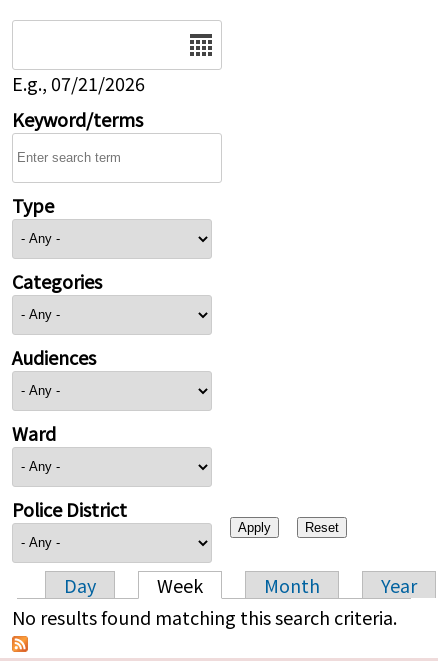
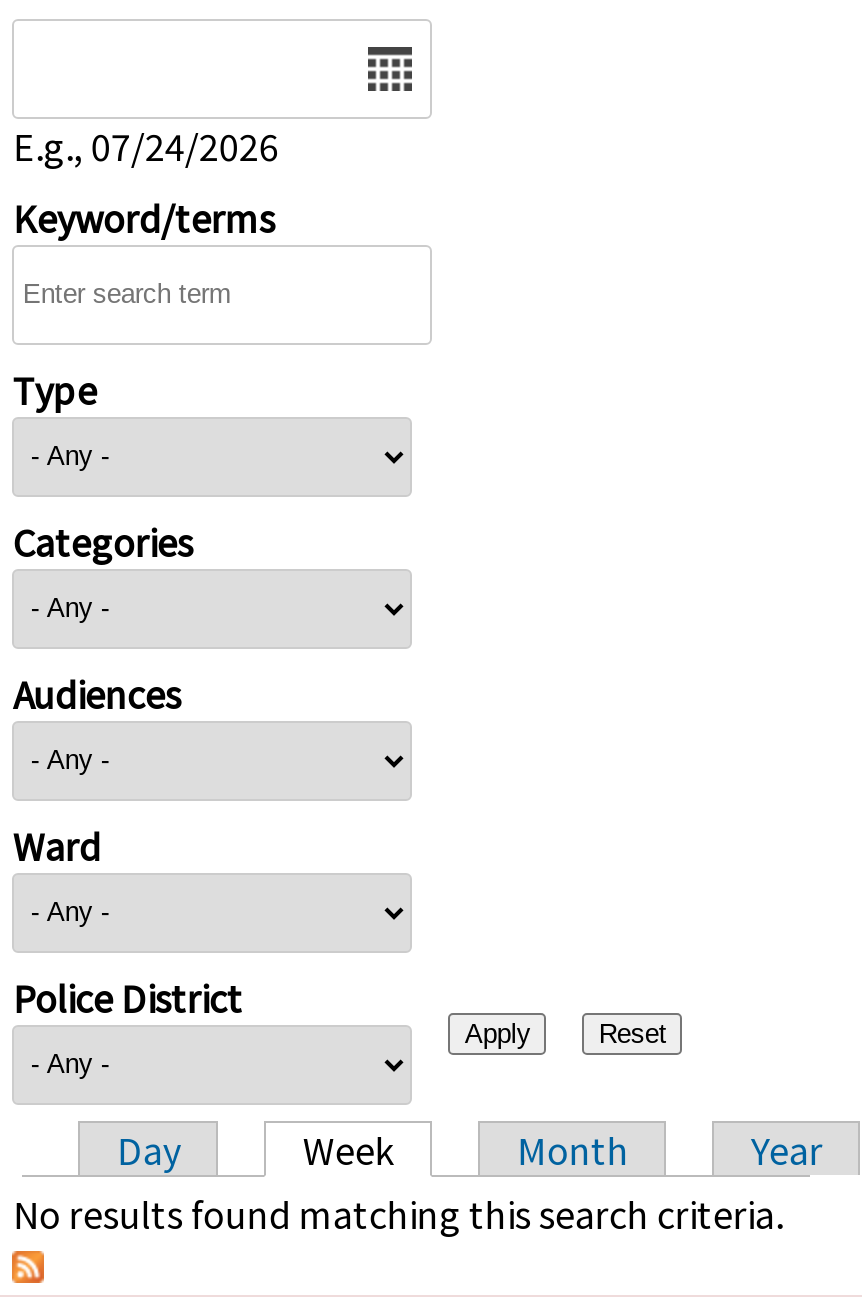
[12,69,145,95] E.g., 07/21/2026 -> [13,118,279,170] E.g., 07/24/2026

